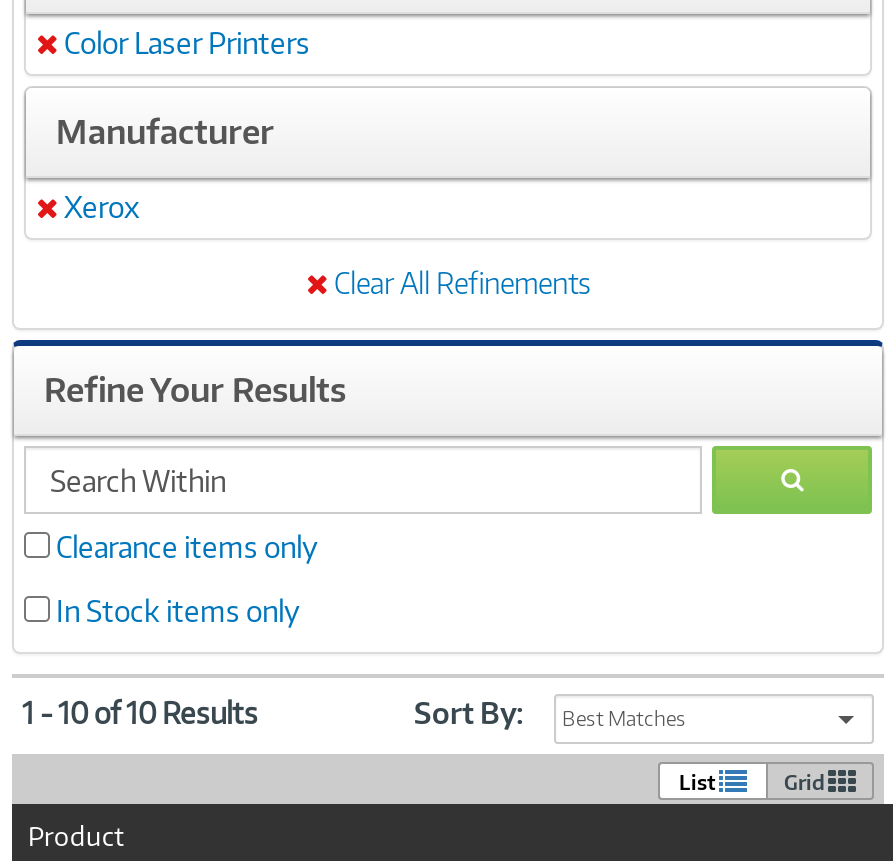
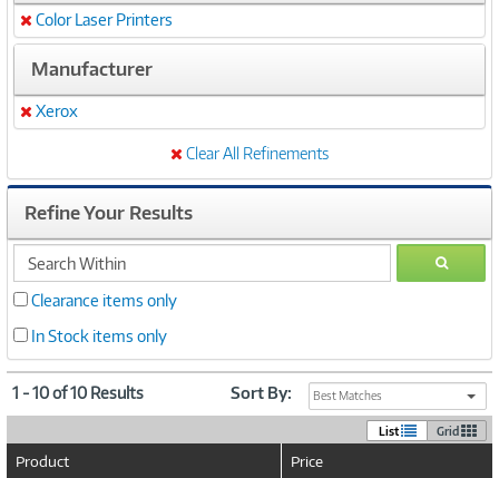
none -> [291,452,323,470] Price

